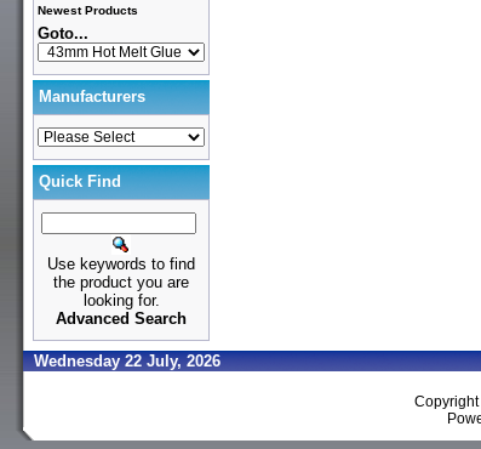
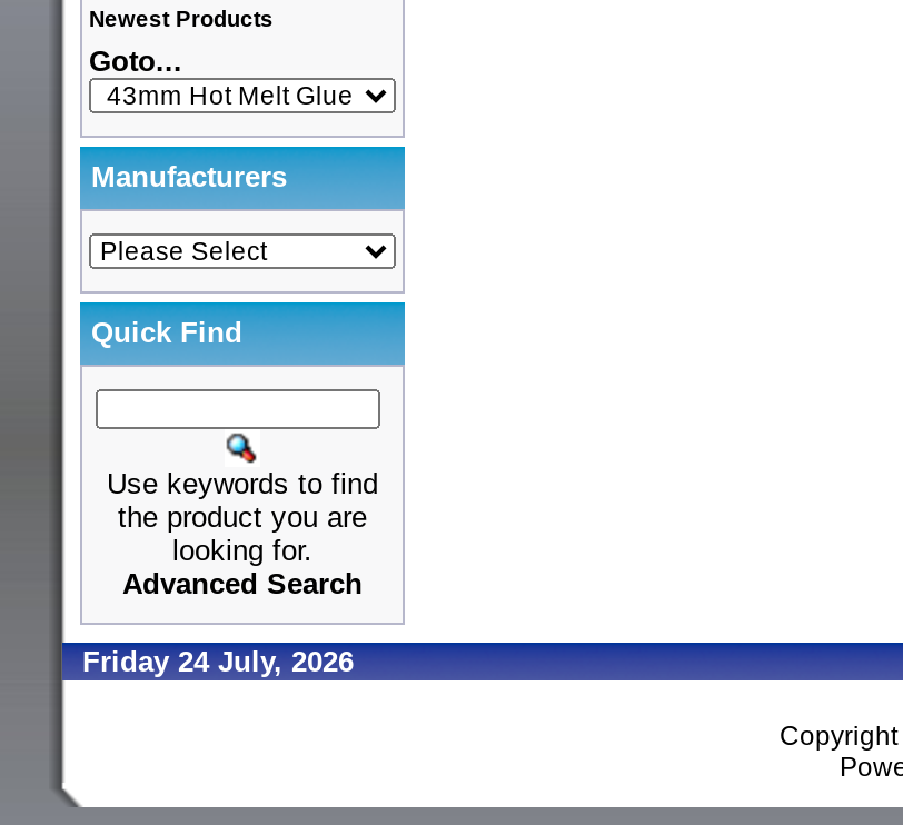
[24,352,230,370] Wednesday 22 July, 2026 -> [64,645,371,678] Friday 24 July, 2026

